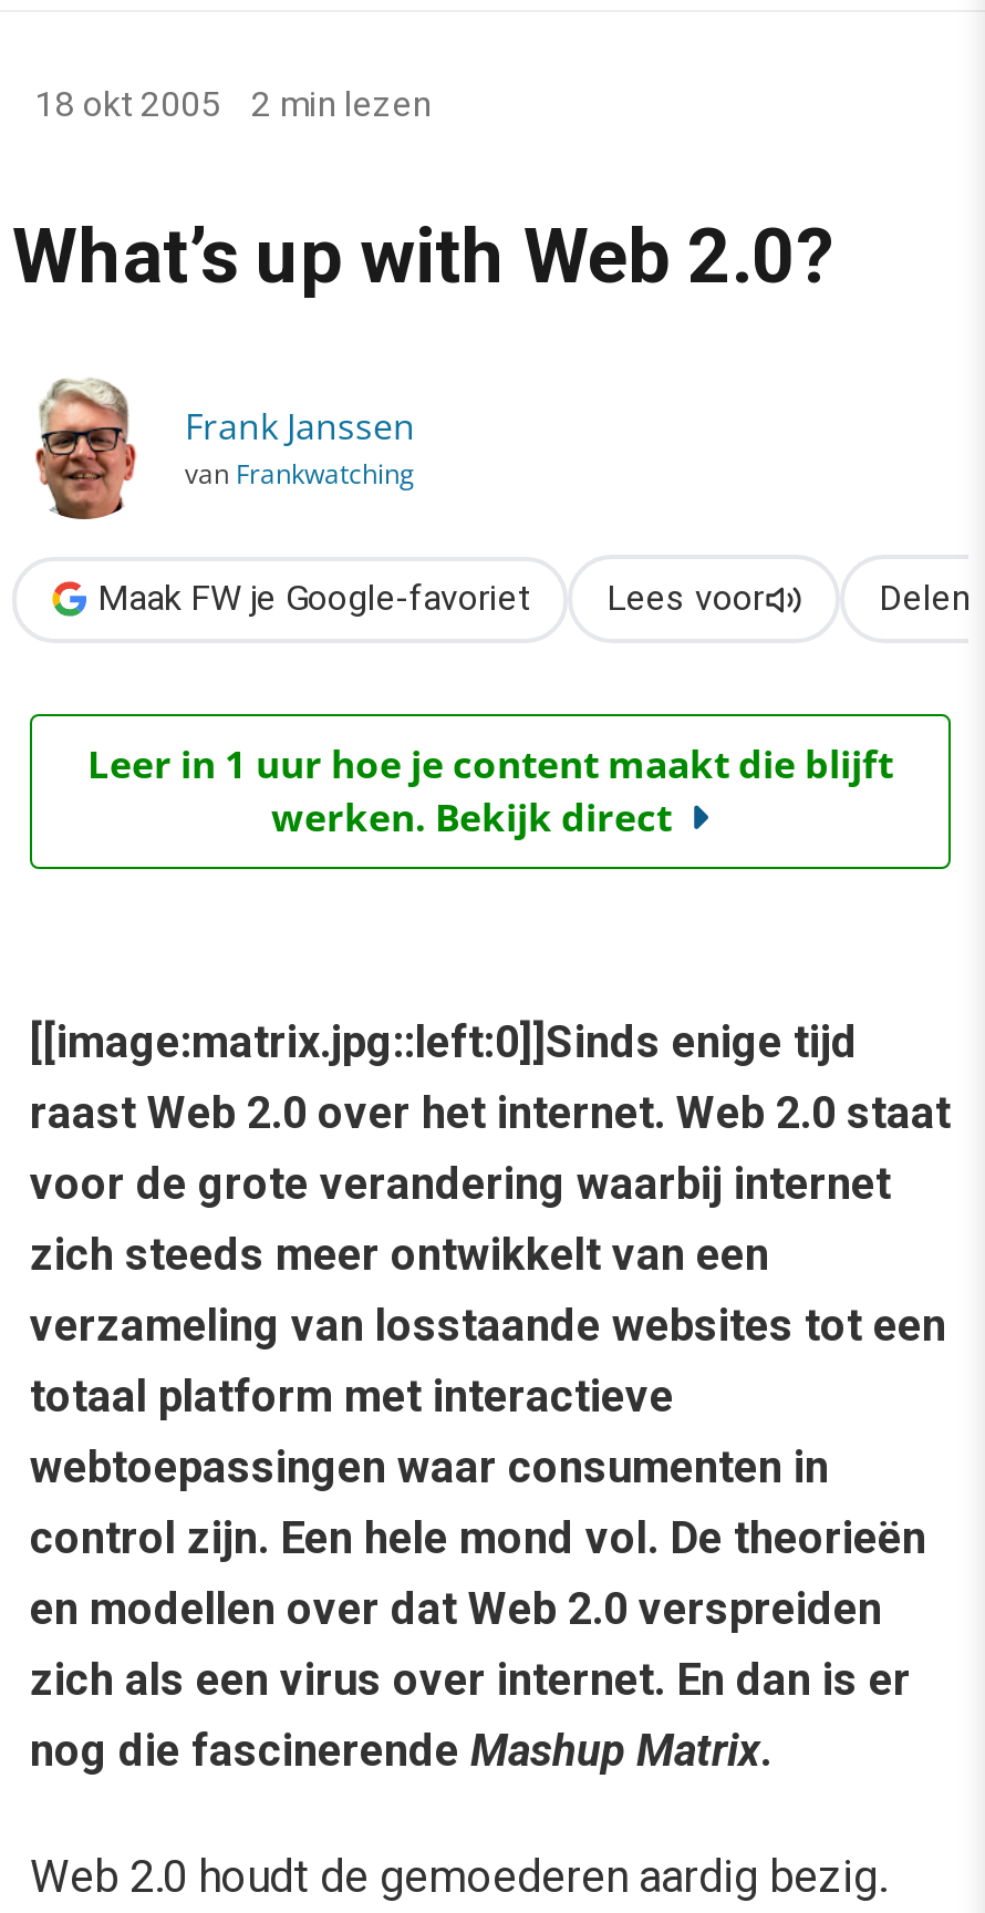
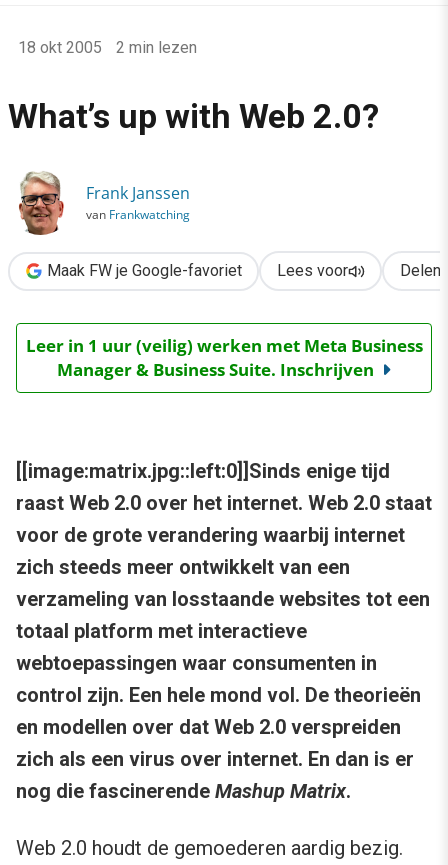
[87,739,893,843] Leer in 1 uur hoe je content maakt die blijft | werken. Bekijk direct -> [25,334,422,381] Leer in 1 uur (veilig) werken met Meta Business | Manager & Business Suite. Inschrijven

